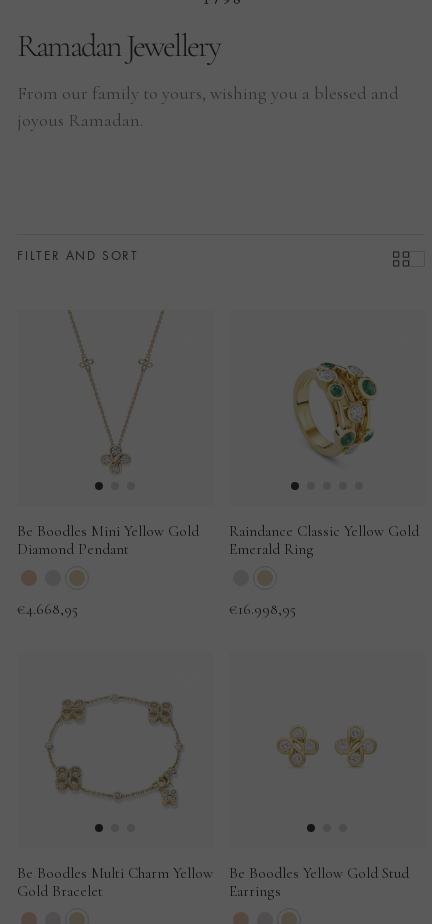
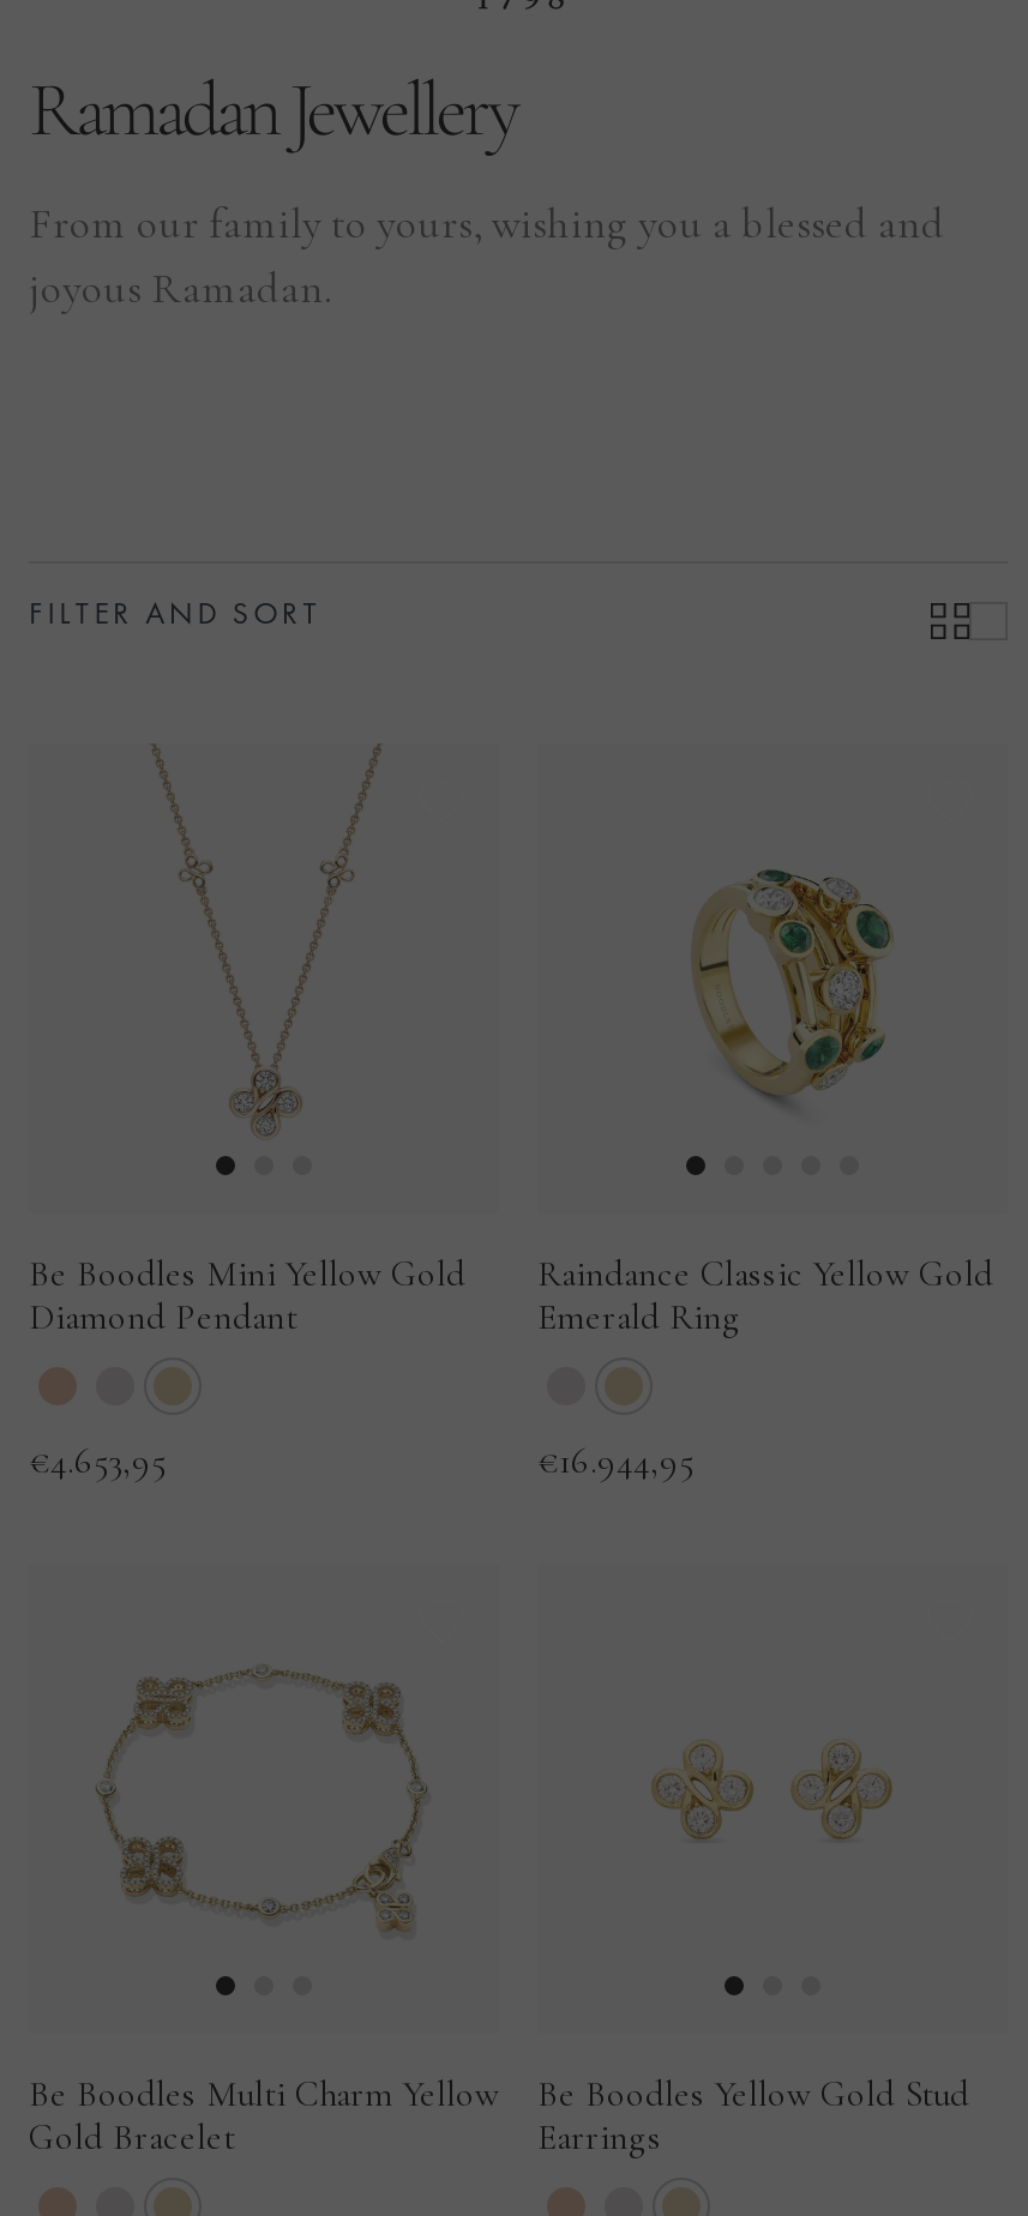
[17,600,78,618] €4.668,95 -> [29,1440,166,1483] €4.653,95
[229,600,296,618] €16.998,95 -> [537,1440,693,1483] €16.944,95

